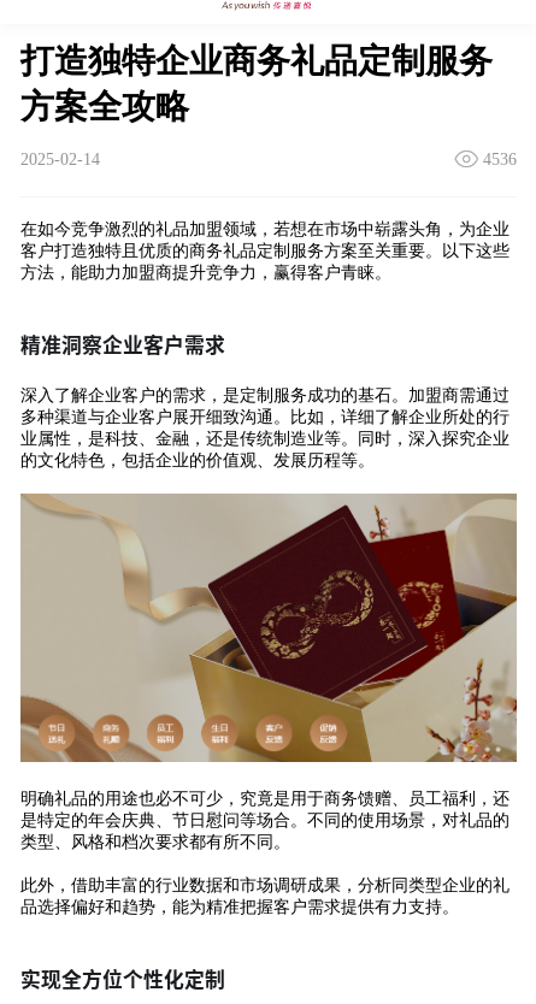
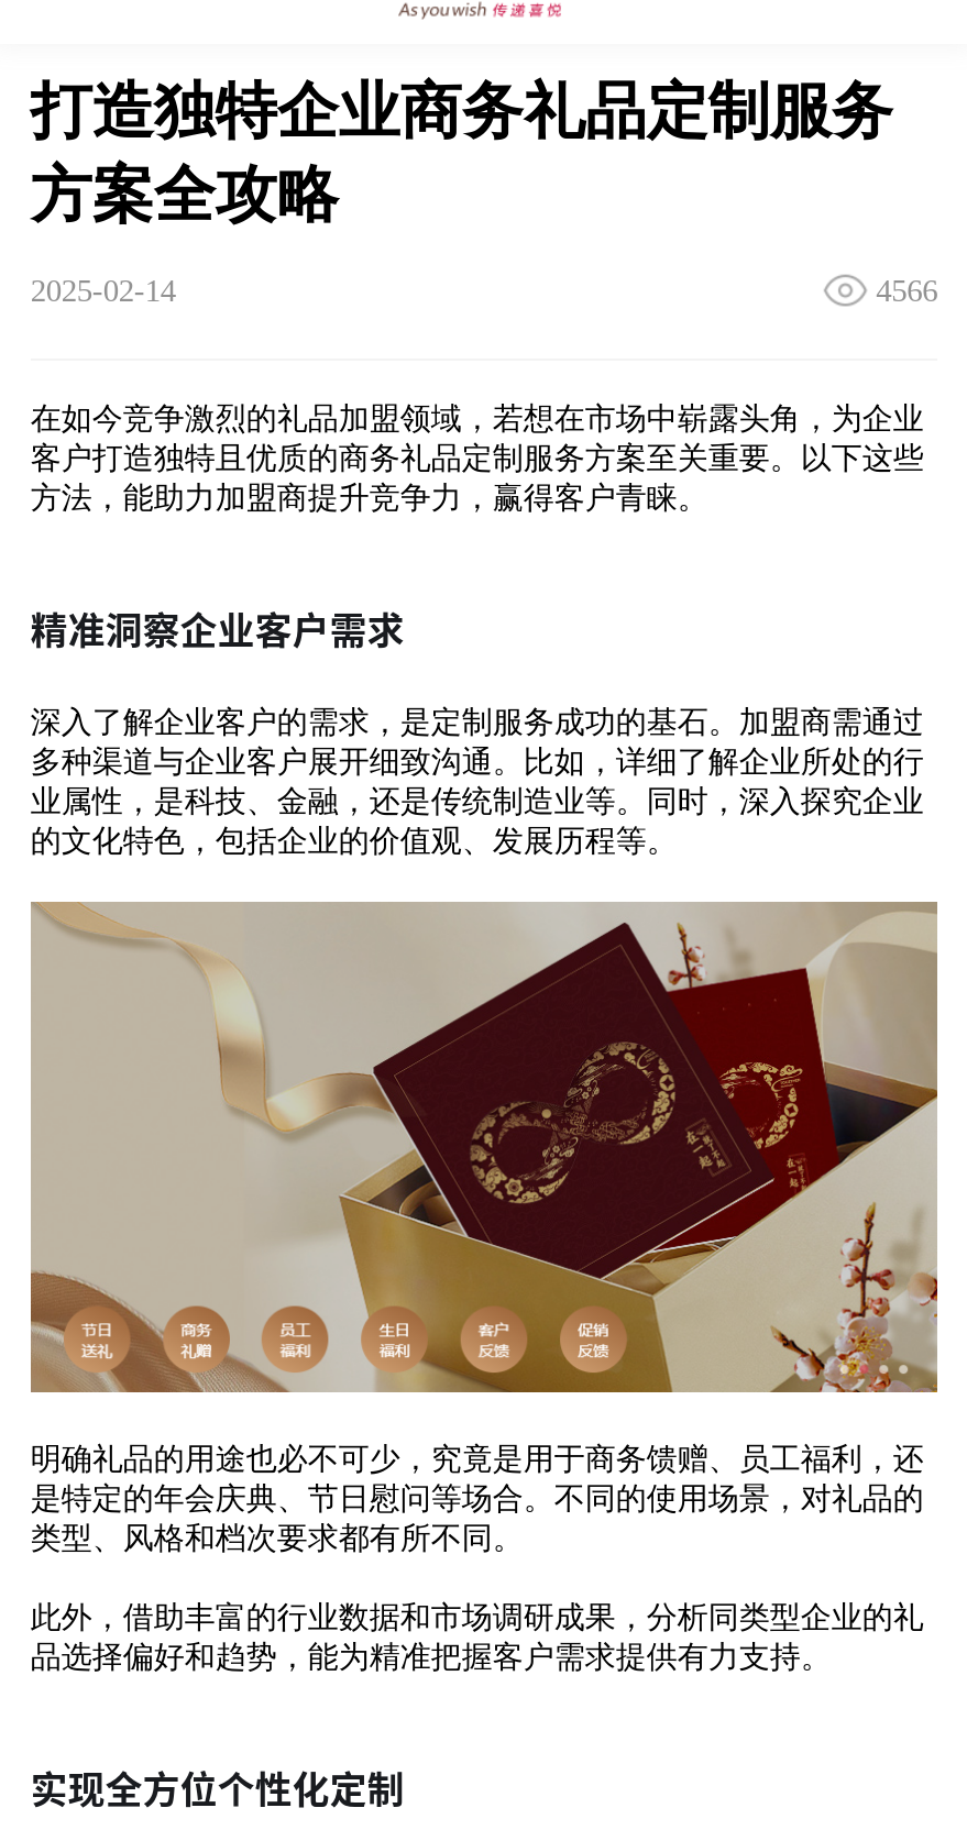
[483,149,517,169] 4536 -> [876,273,938,308] 4566

